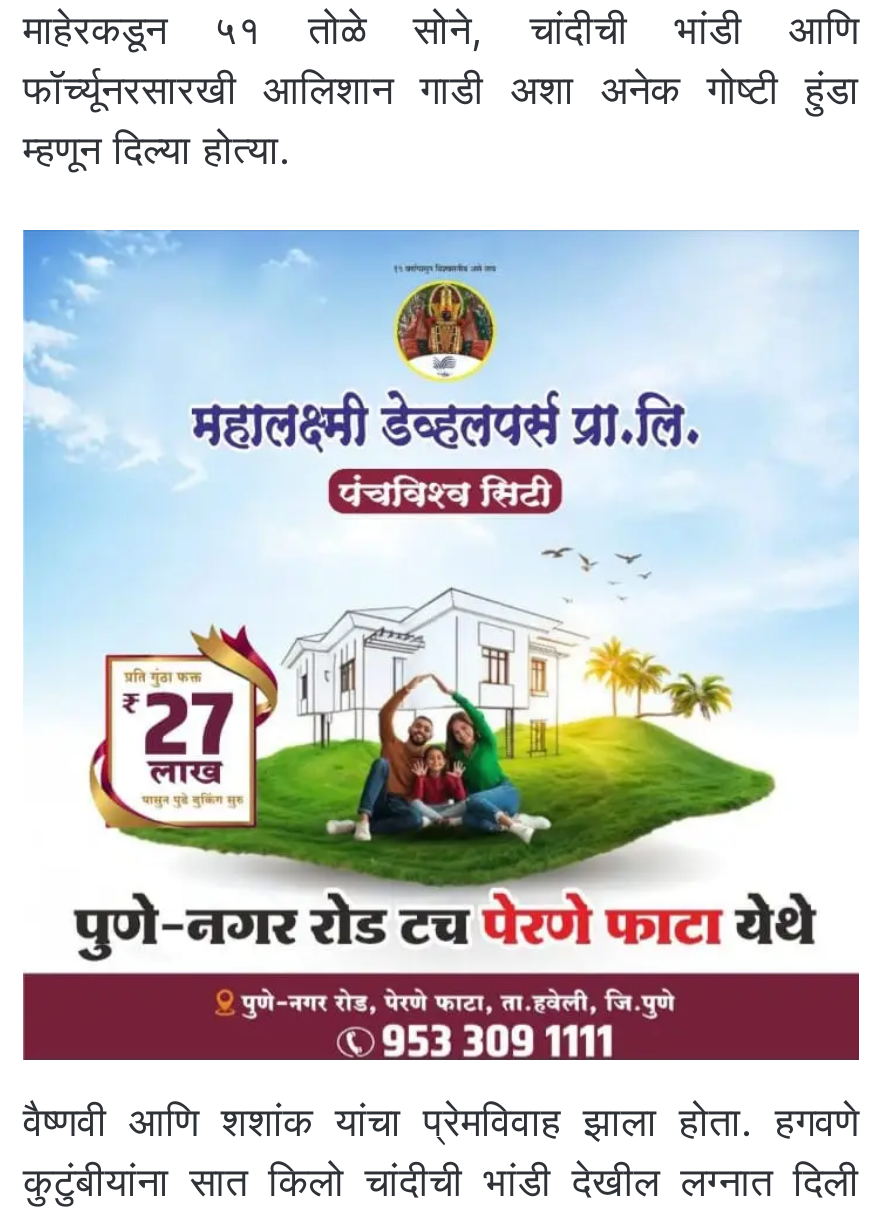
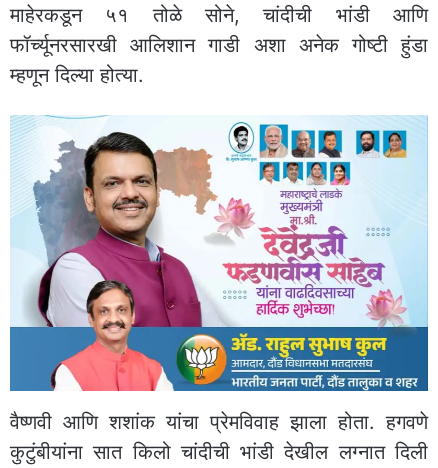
[21,228,861,1062] [image] -> [9,115,429,392] [image]

